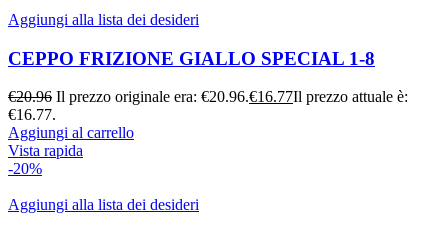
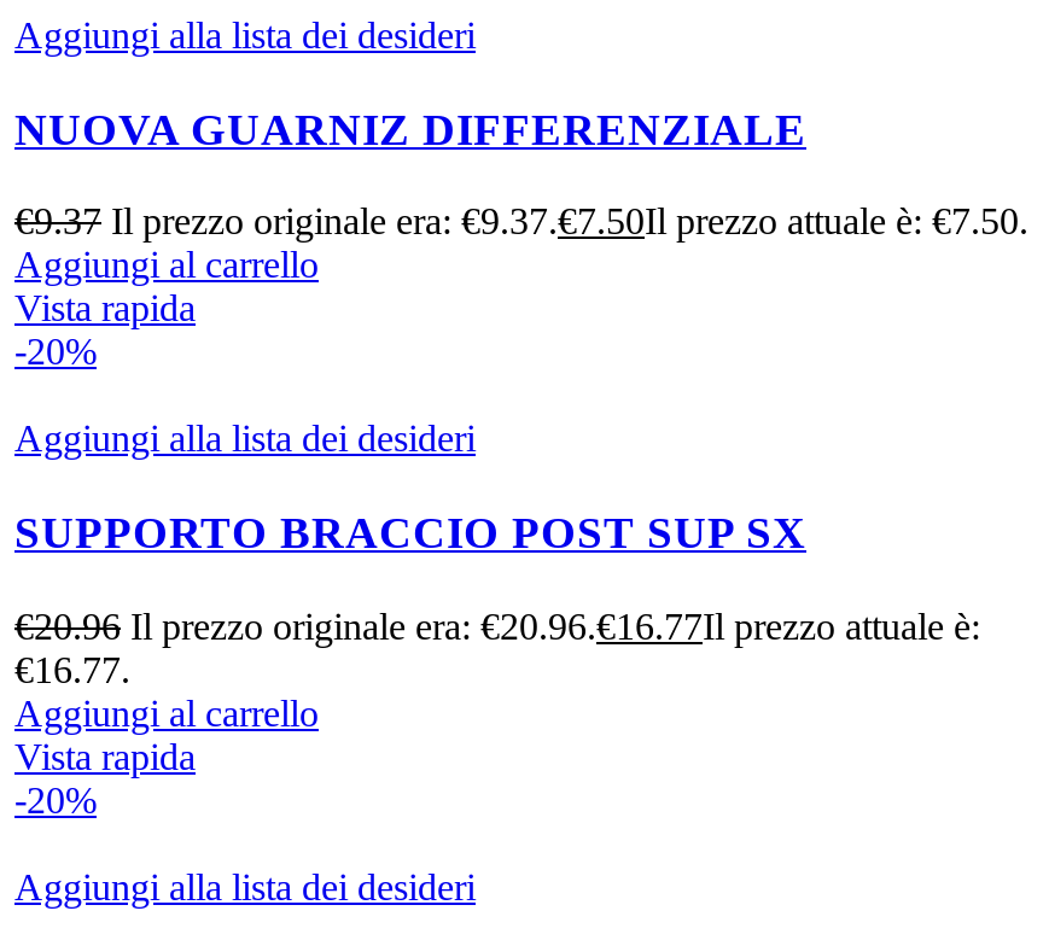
[8,48,375,69] CEPPO FRIZIONE GIALLO SPECIAL 1-8 -> [14,103,1028,558] NUOVA GUARNIZ DIFFERENZIALE | €9.37 Il prezzo originale era: €9.37.€7.50Il prezzo attuale è: €7.50. | Aggiungi al carrello | Vista rapida | -20% | Aggiungi alla lista dei desideri | SUPPORTO BRACCIO POST SUP SX

